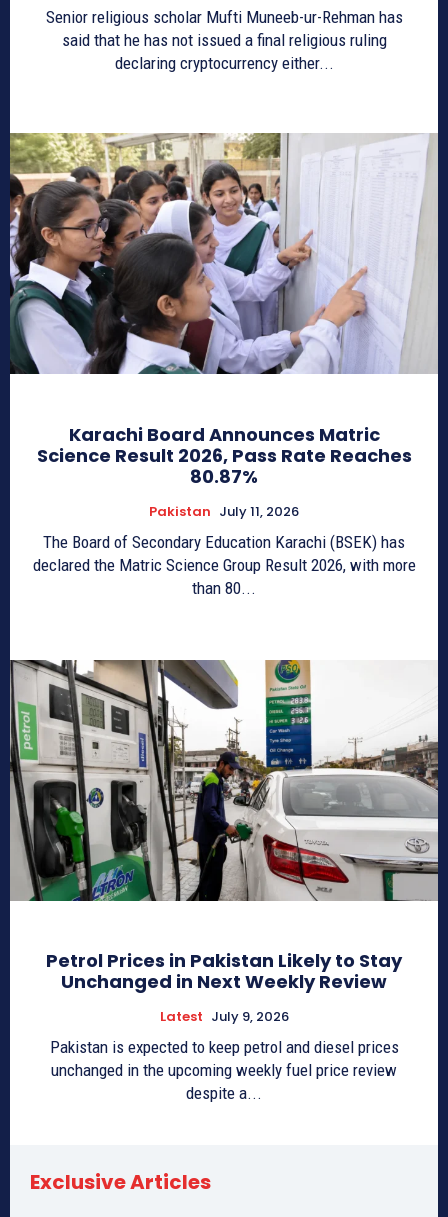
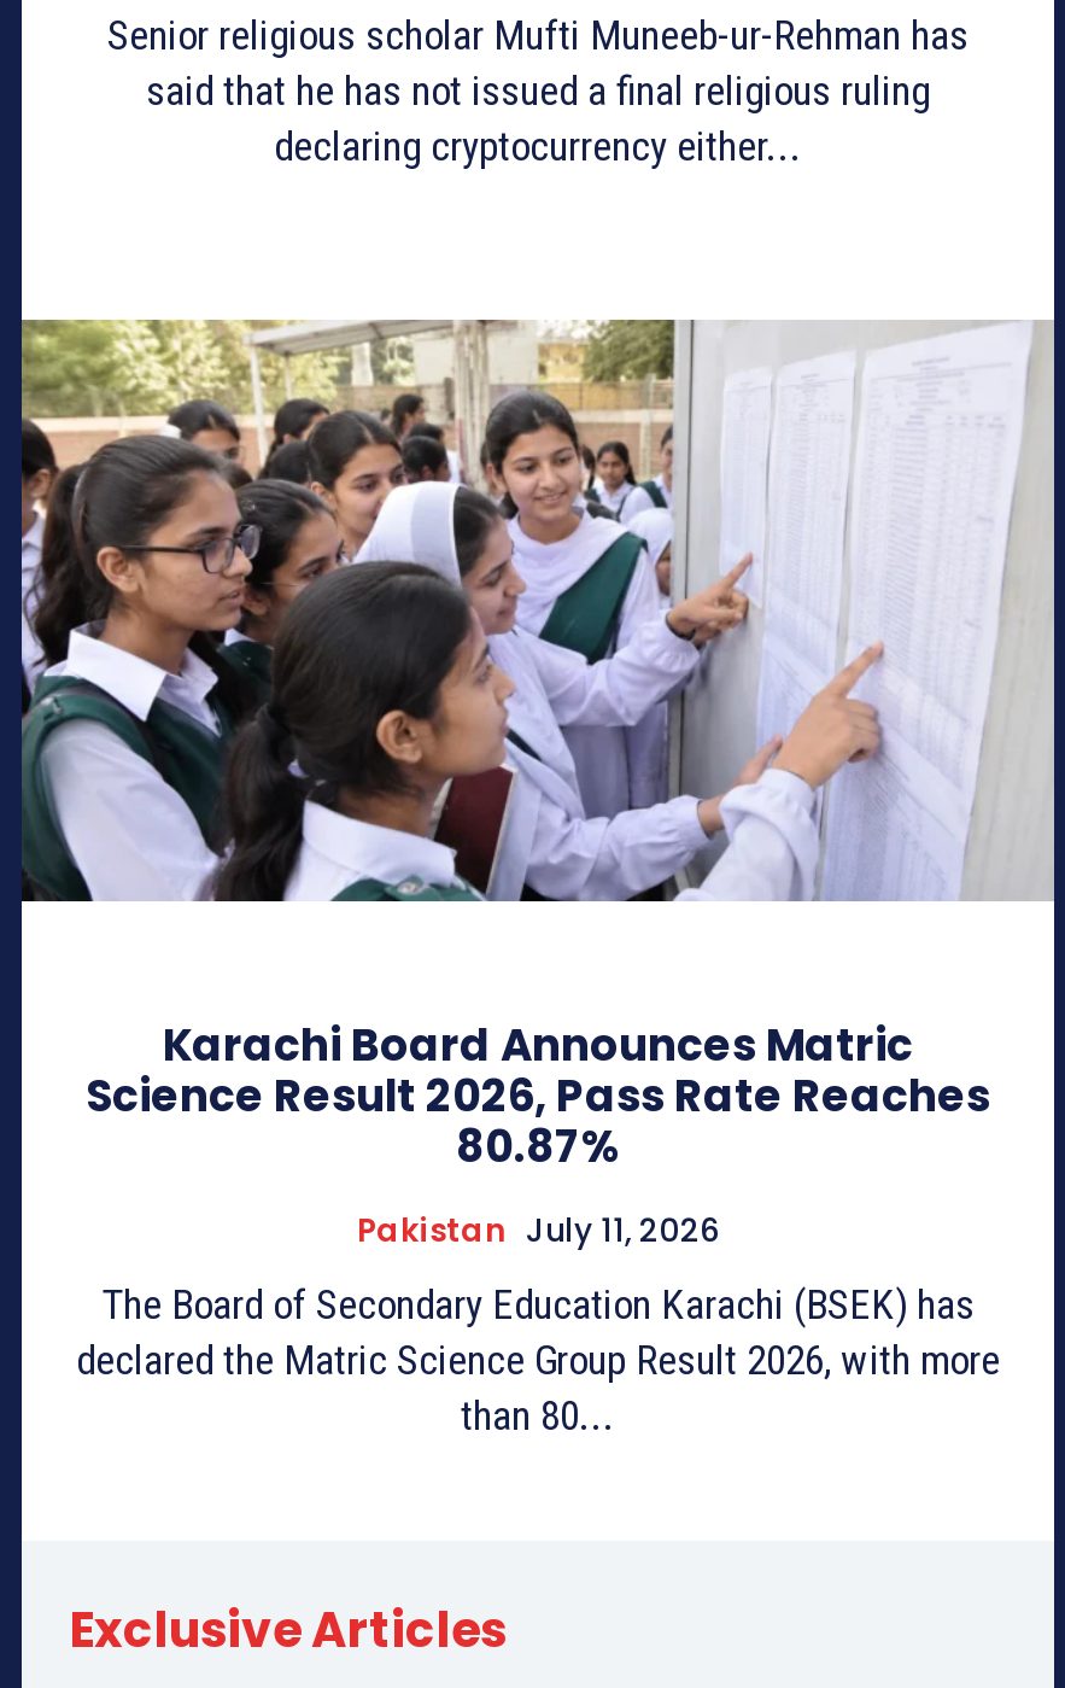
[10,659,438,902] [image] -> none
[46,948,402,1103] Petrol Prices in Pakistan Likely to Stay | Unchanged in Next Weekly Review | Latest July 9, 2026 | Pakistan is expected to keep petrol and diesel prices | unchanged in the upcoming weekly fuel price review | despite a... -> none

